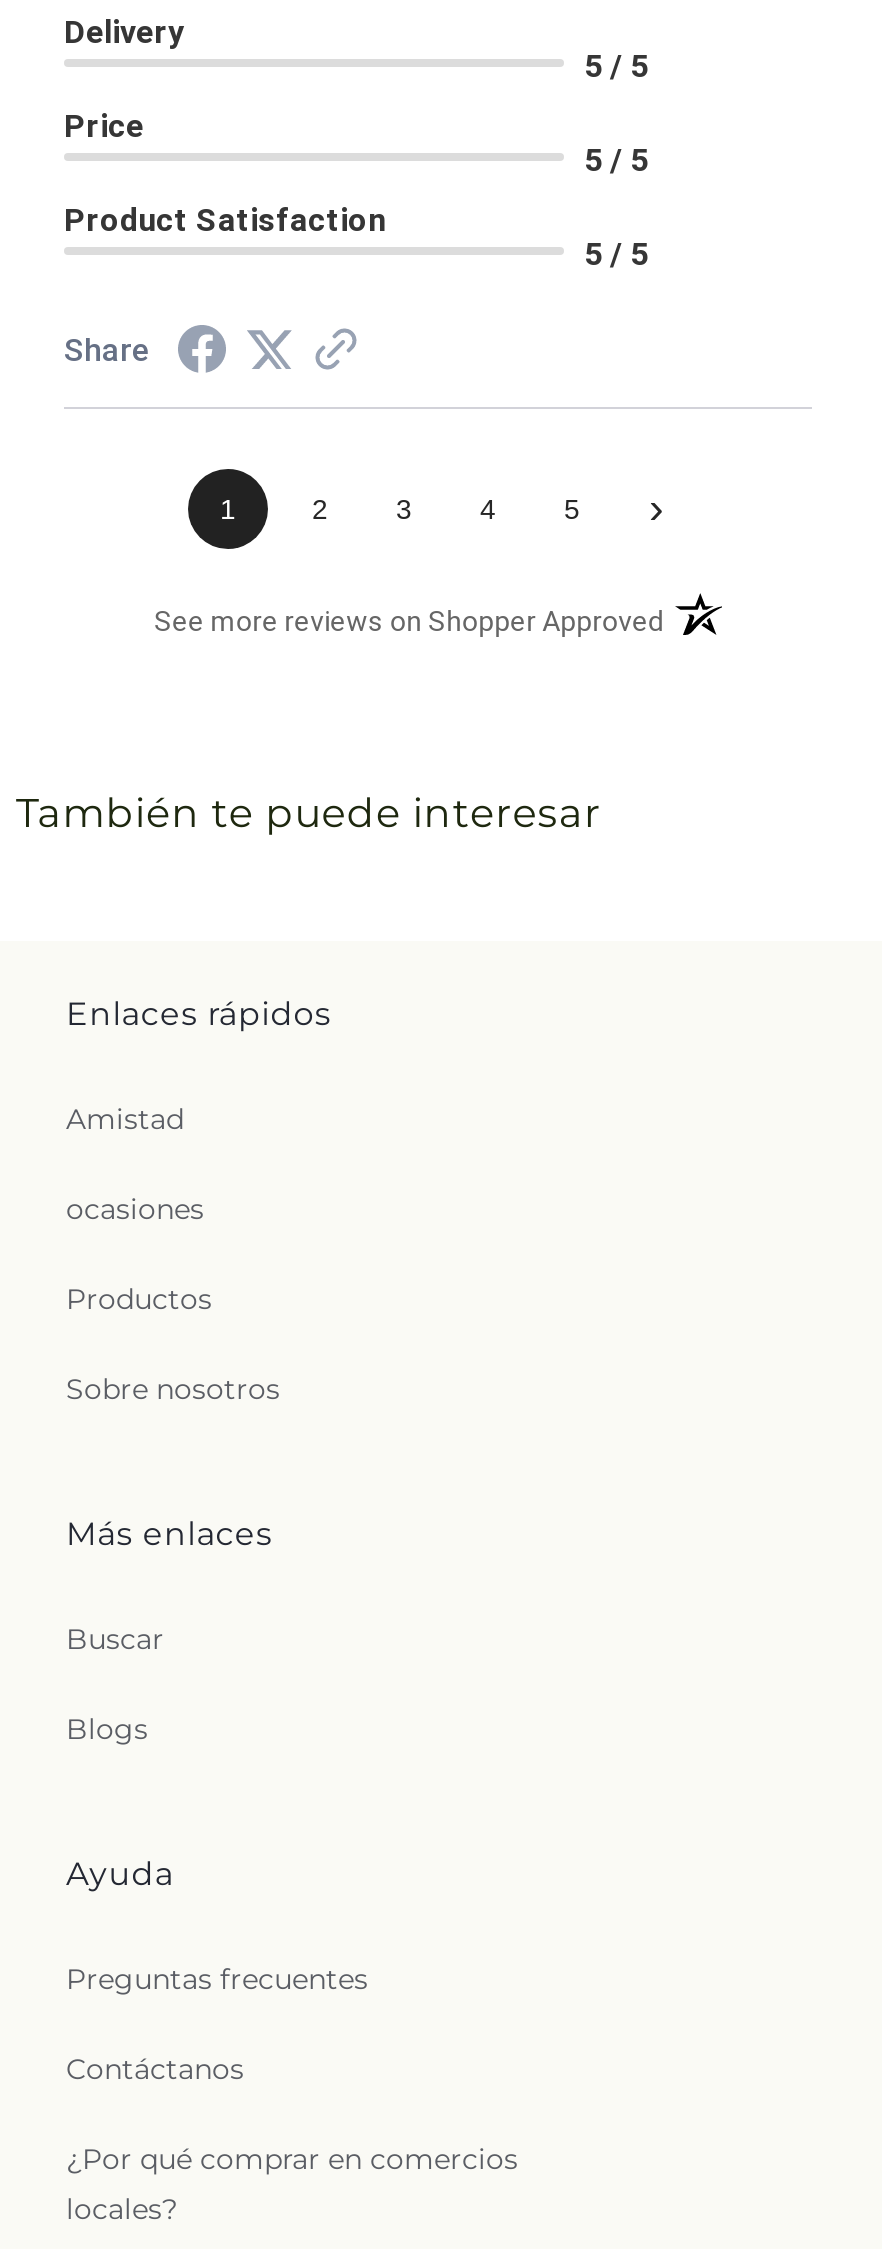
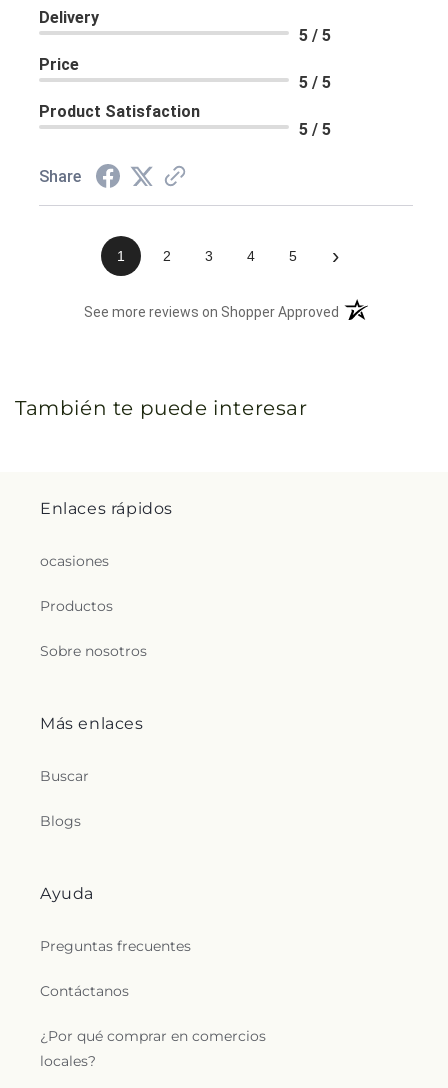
[66,1100,184,1136] Amistad -> none

